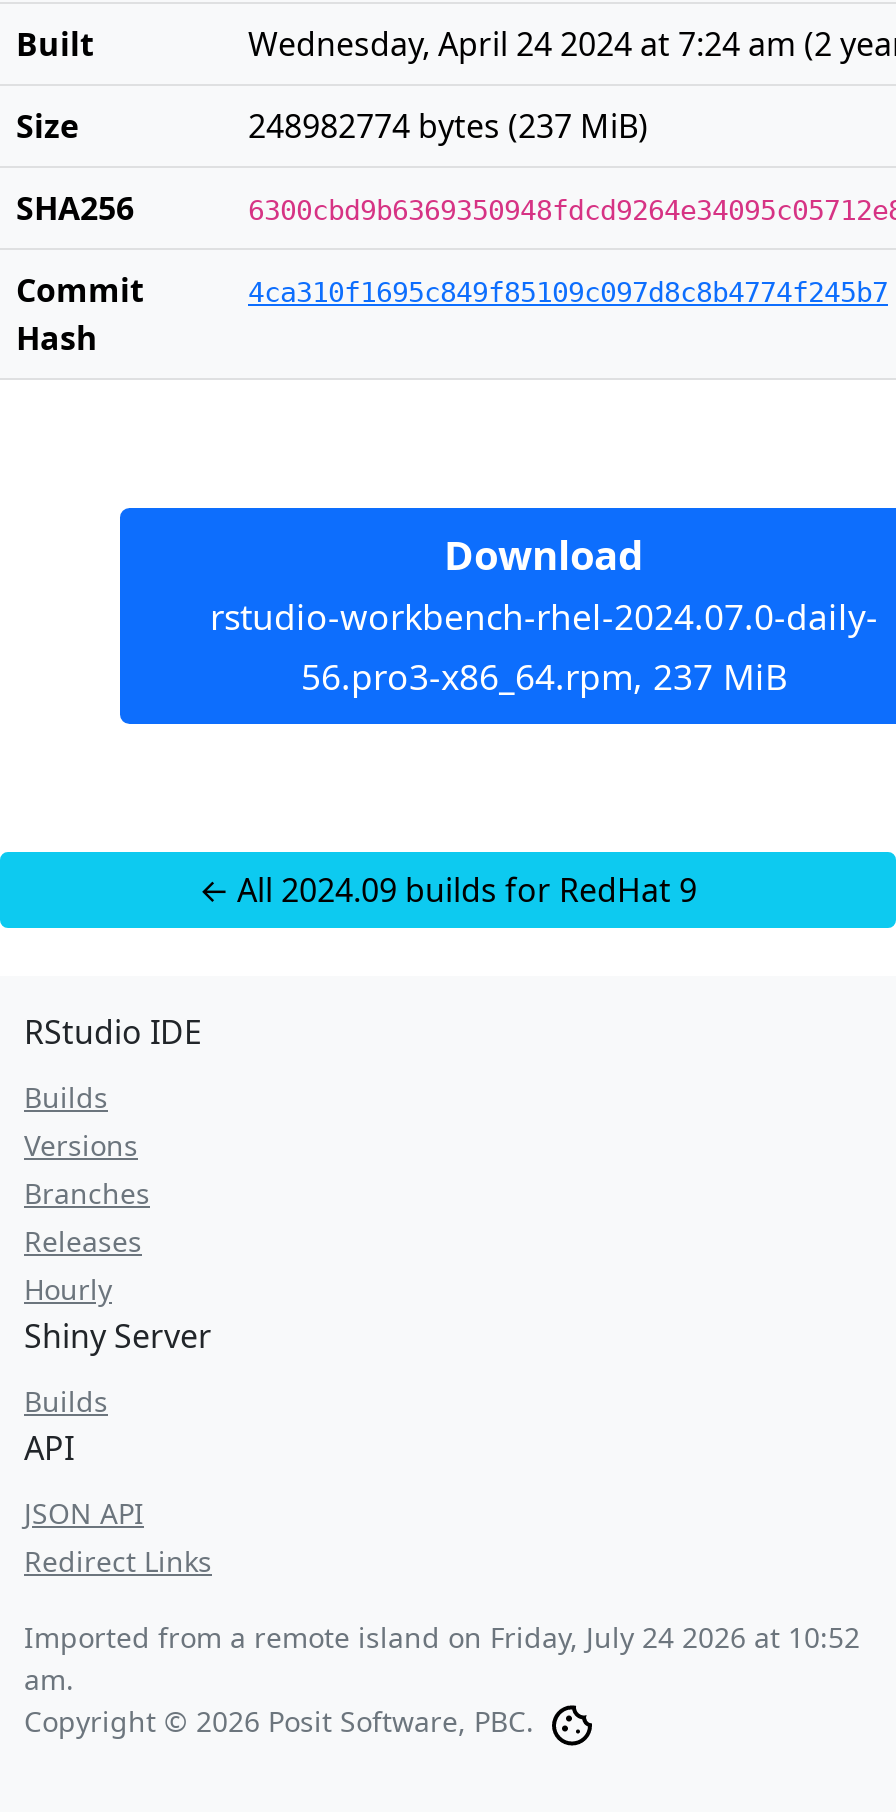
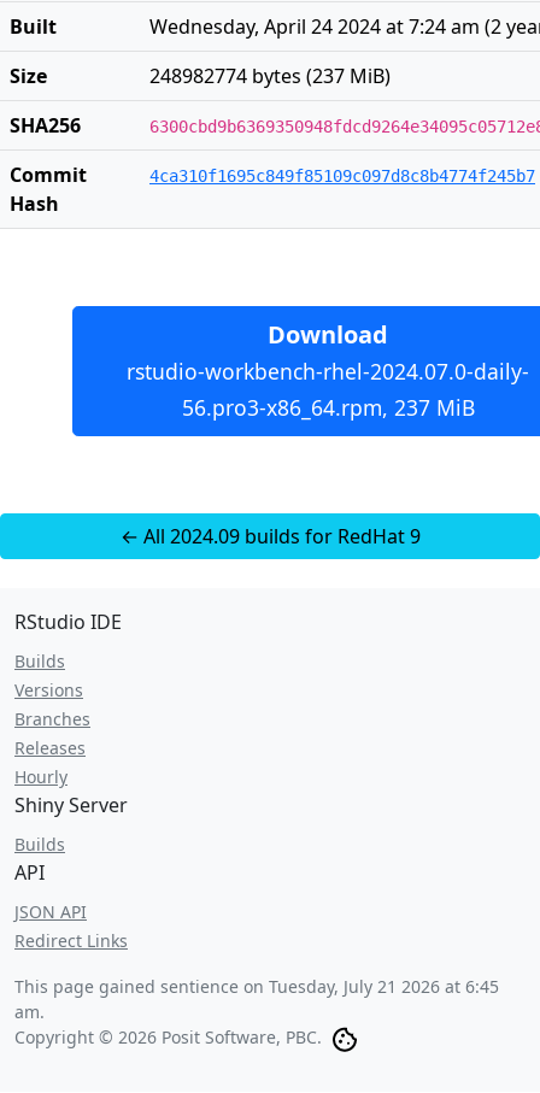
[24,1618,860,1656] Imported from a remote island on Friday, July 24 2026 at 10:52 -> [14,975,499,998] This page gained sentience on Tuesday, July 21 2026 at 6:45

